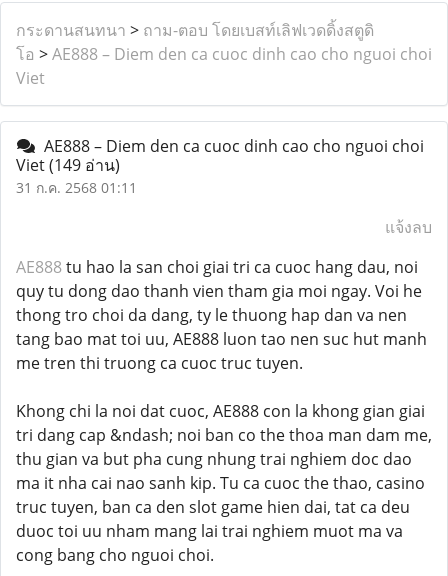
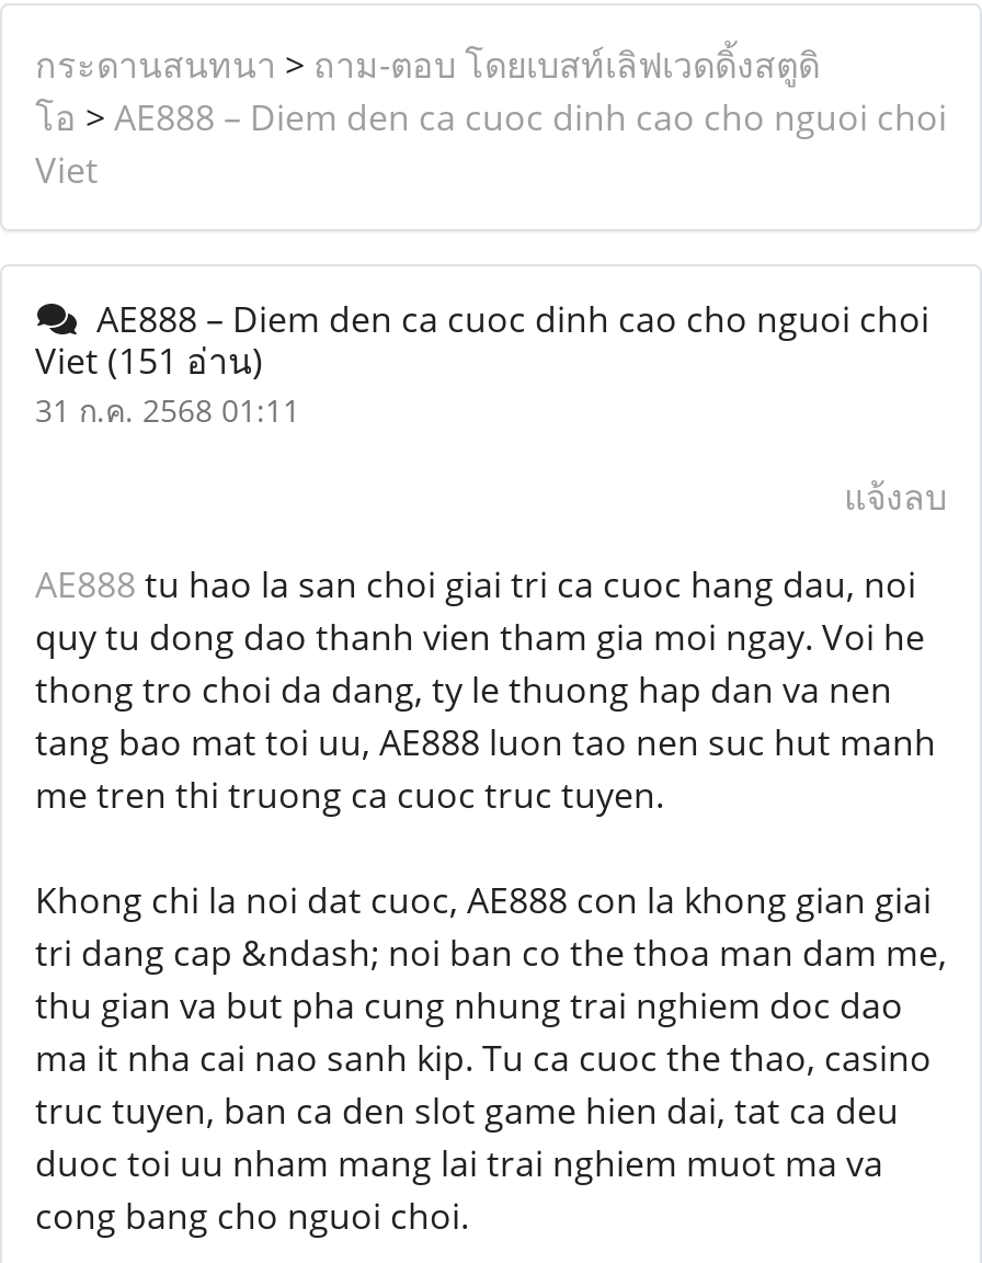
[16,154,120,176] Viet (149 อ่าน) -> [35,337,263,385] Viet (151 อ่าน)

